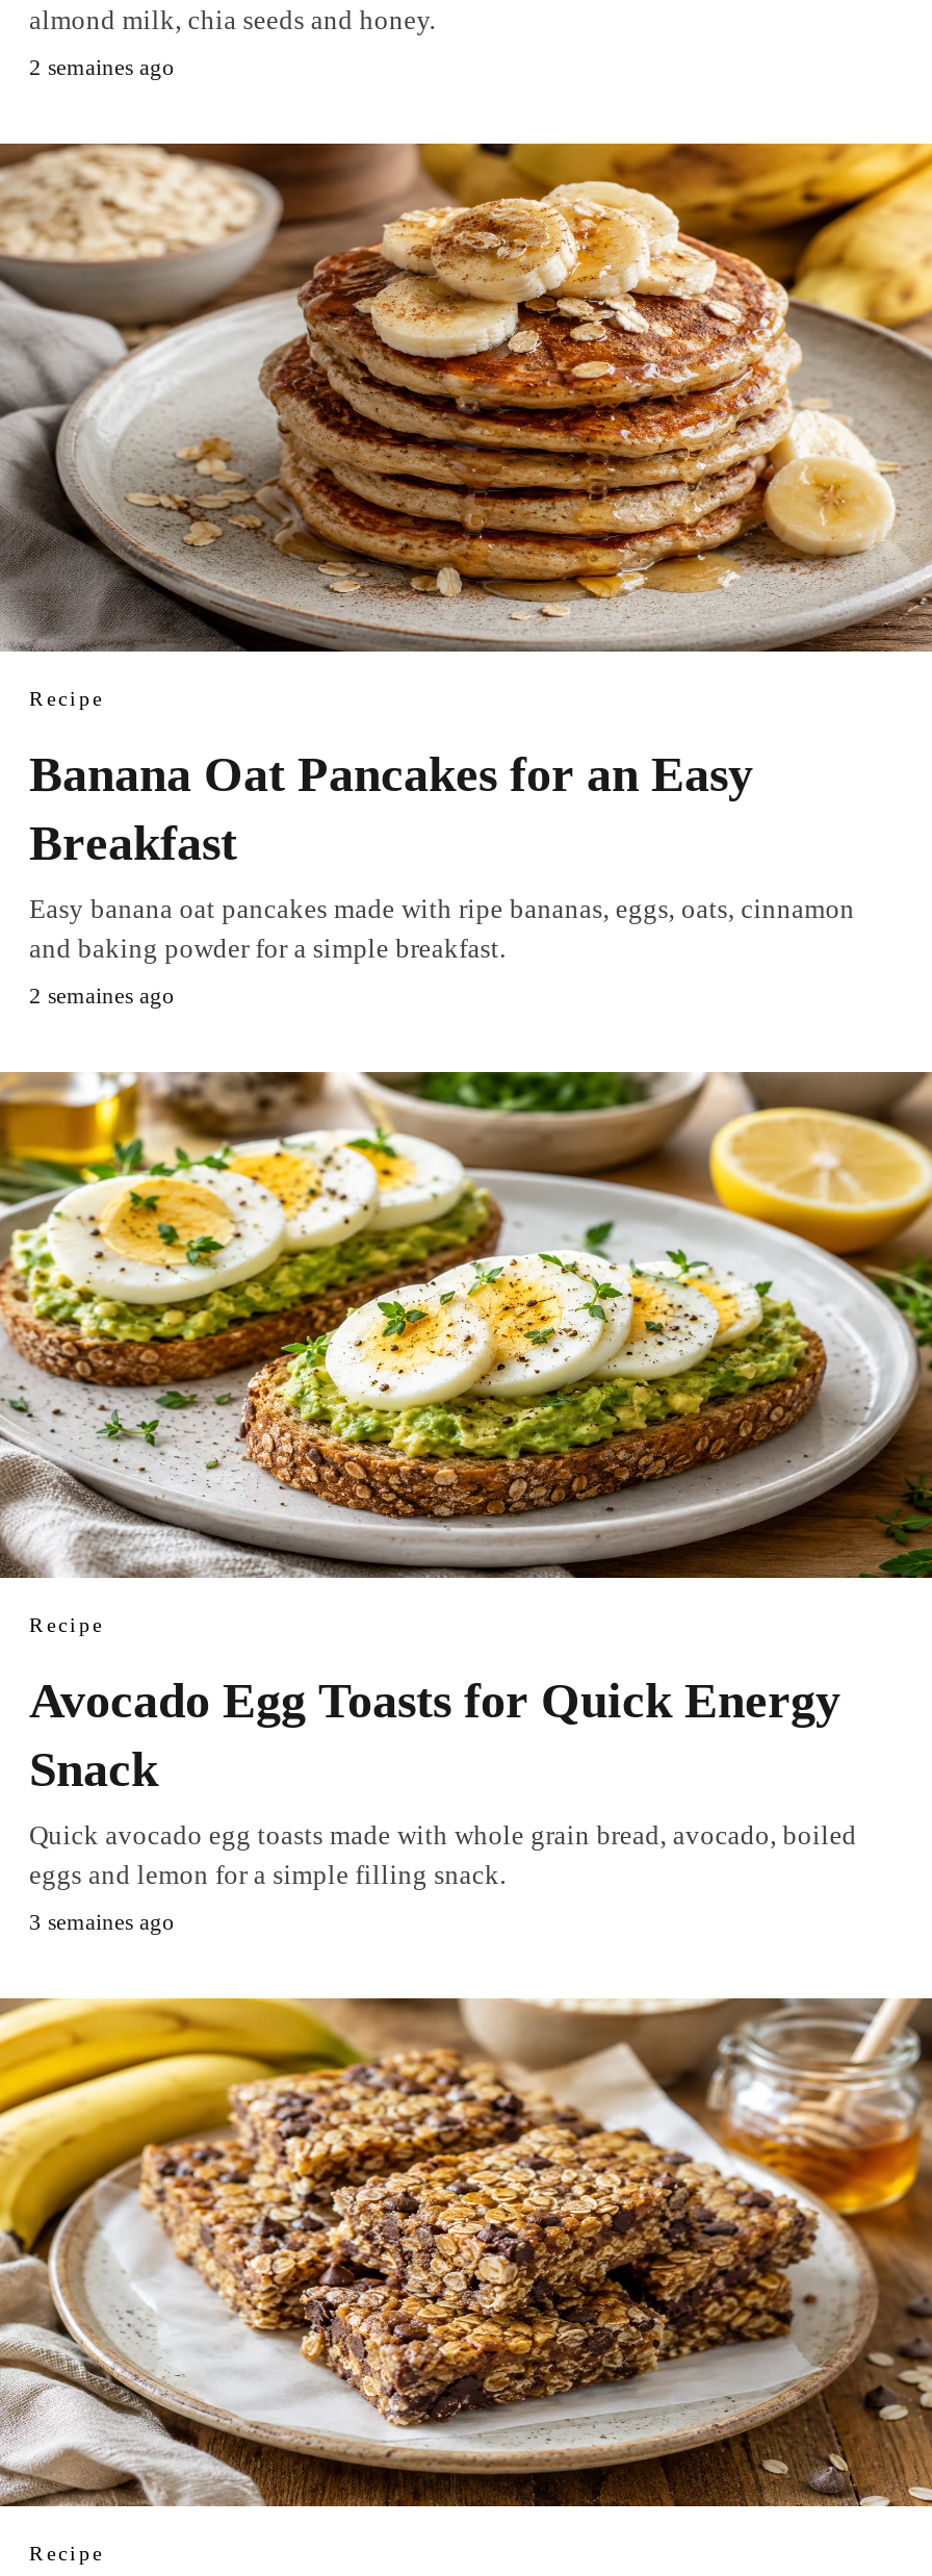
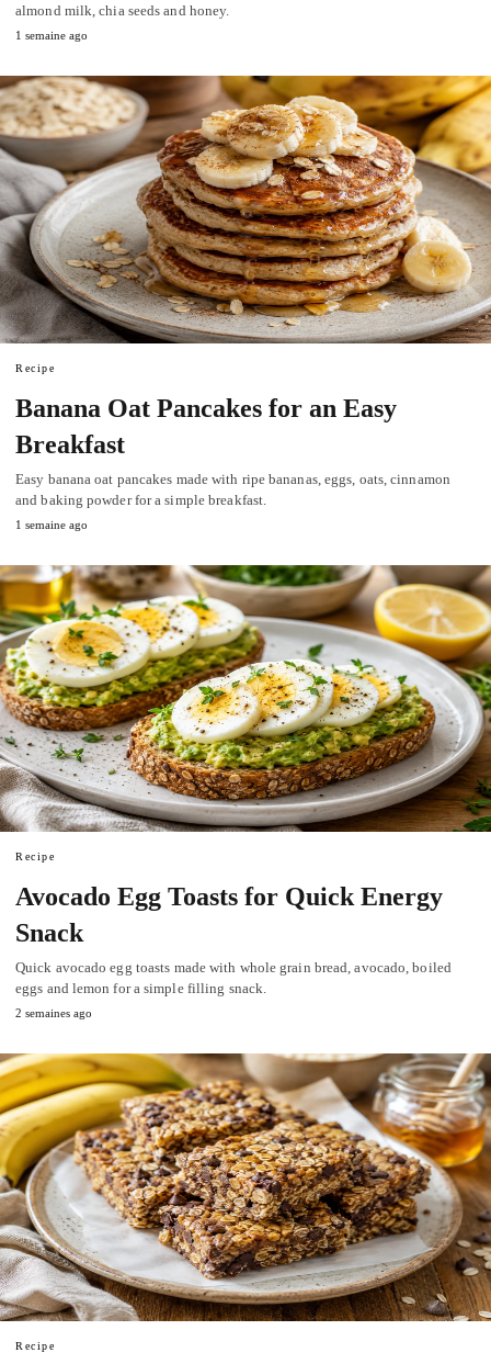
[29,55,175,80] 2 semaines ago -> [15,29,88,42] 1 semaine ago
[29,982,175,1007] 2 semaines ago -> [15,518,88,531] 1 semaine ago
[29,1909,175,1934] 3 semaines ago -> [15,1006,92,1020] 2 semaines ago

